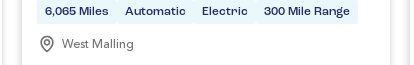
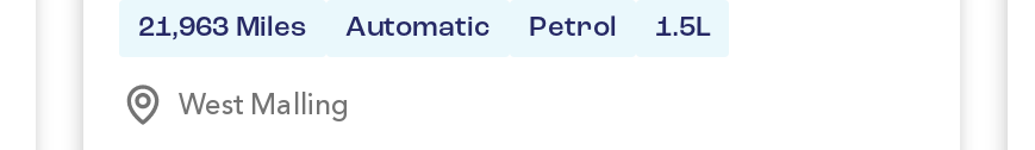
[45,6,109,18] 6,065 Miles -> [138,13,307,42] 21,963 Miles
[202,6,350,18] Electric | 300 Mile Range -> [529,13,710,42] Petrol | 1.5L

